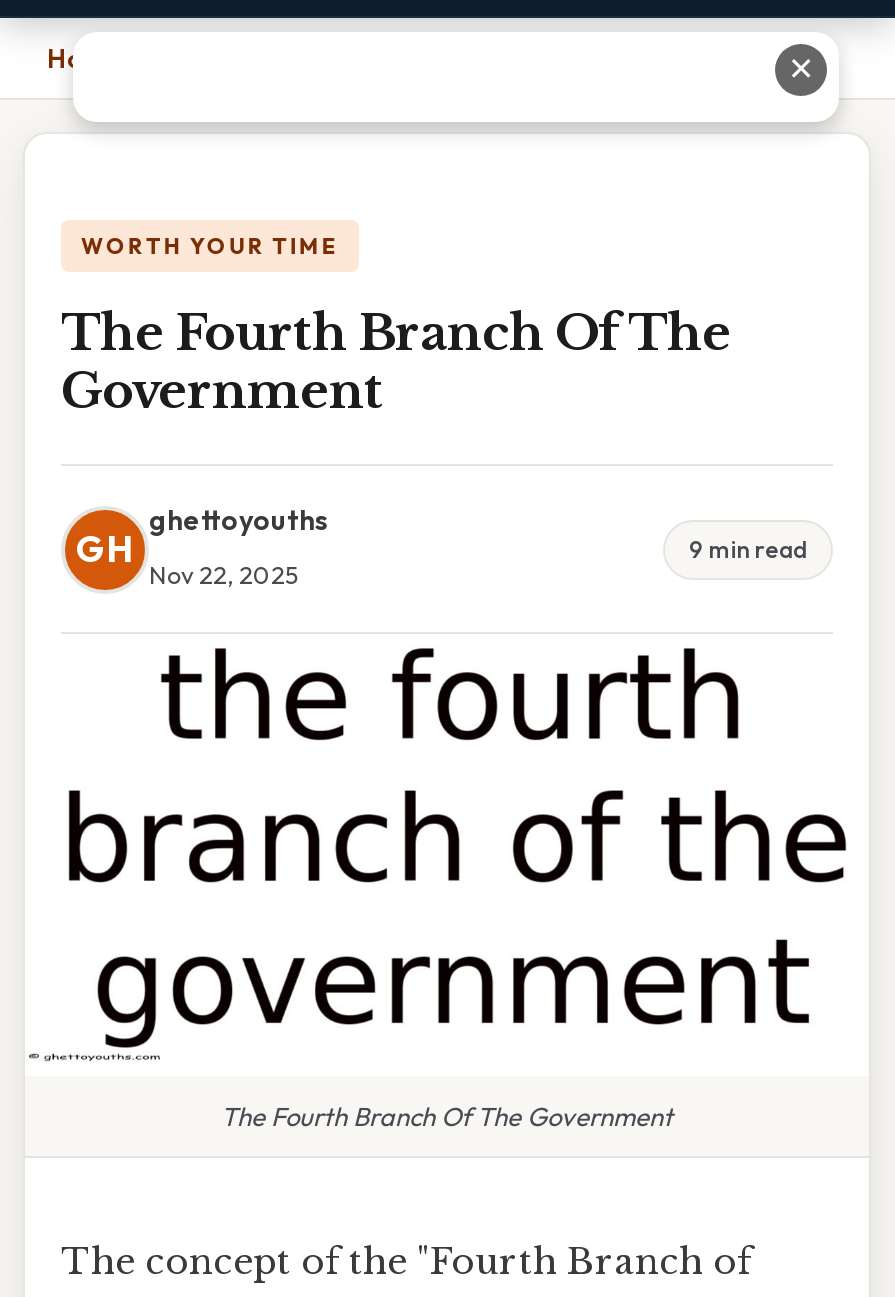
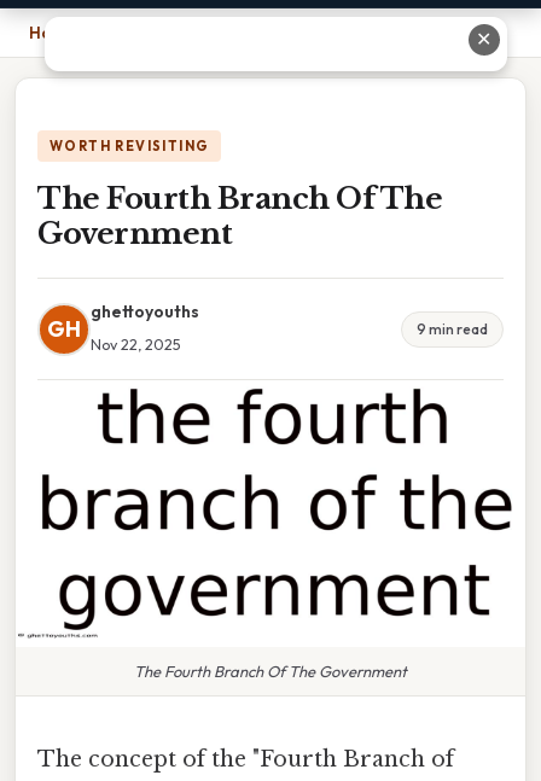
[81,232,339,260] WORTH YOUR TIME -> [50,138,209,155] WORTH REVISITING

